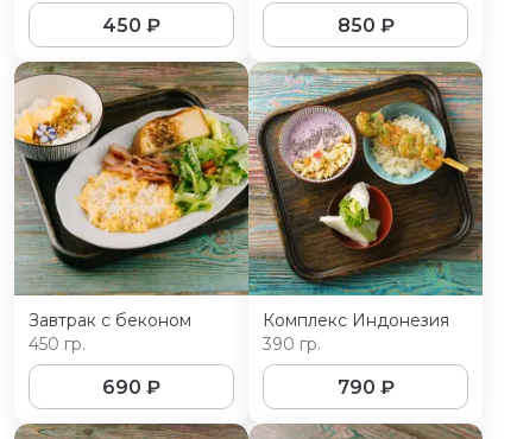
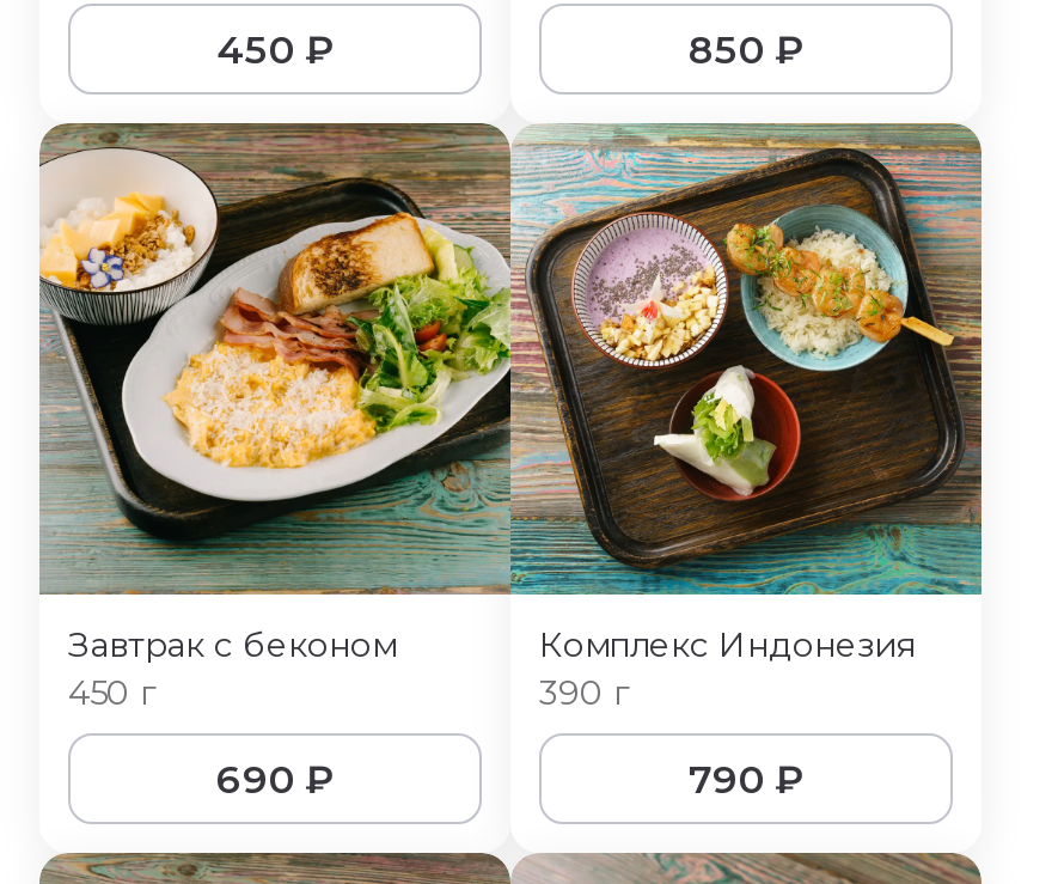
[29,333,86,355] 450 гр. -> [68,671,154,714] 450 г
[263,333,321,355] 390 гр. -> [539,671,628,714] 390 г

